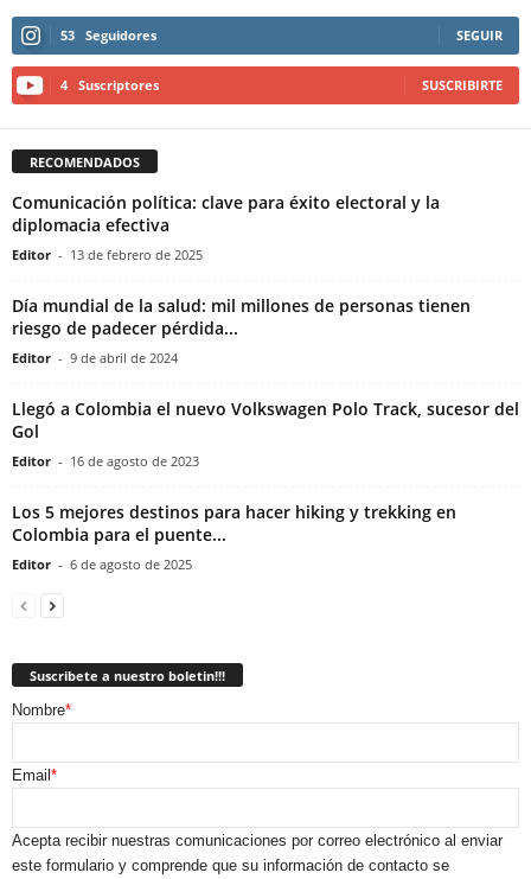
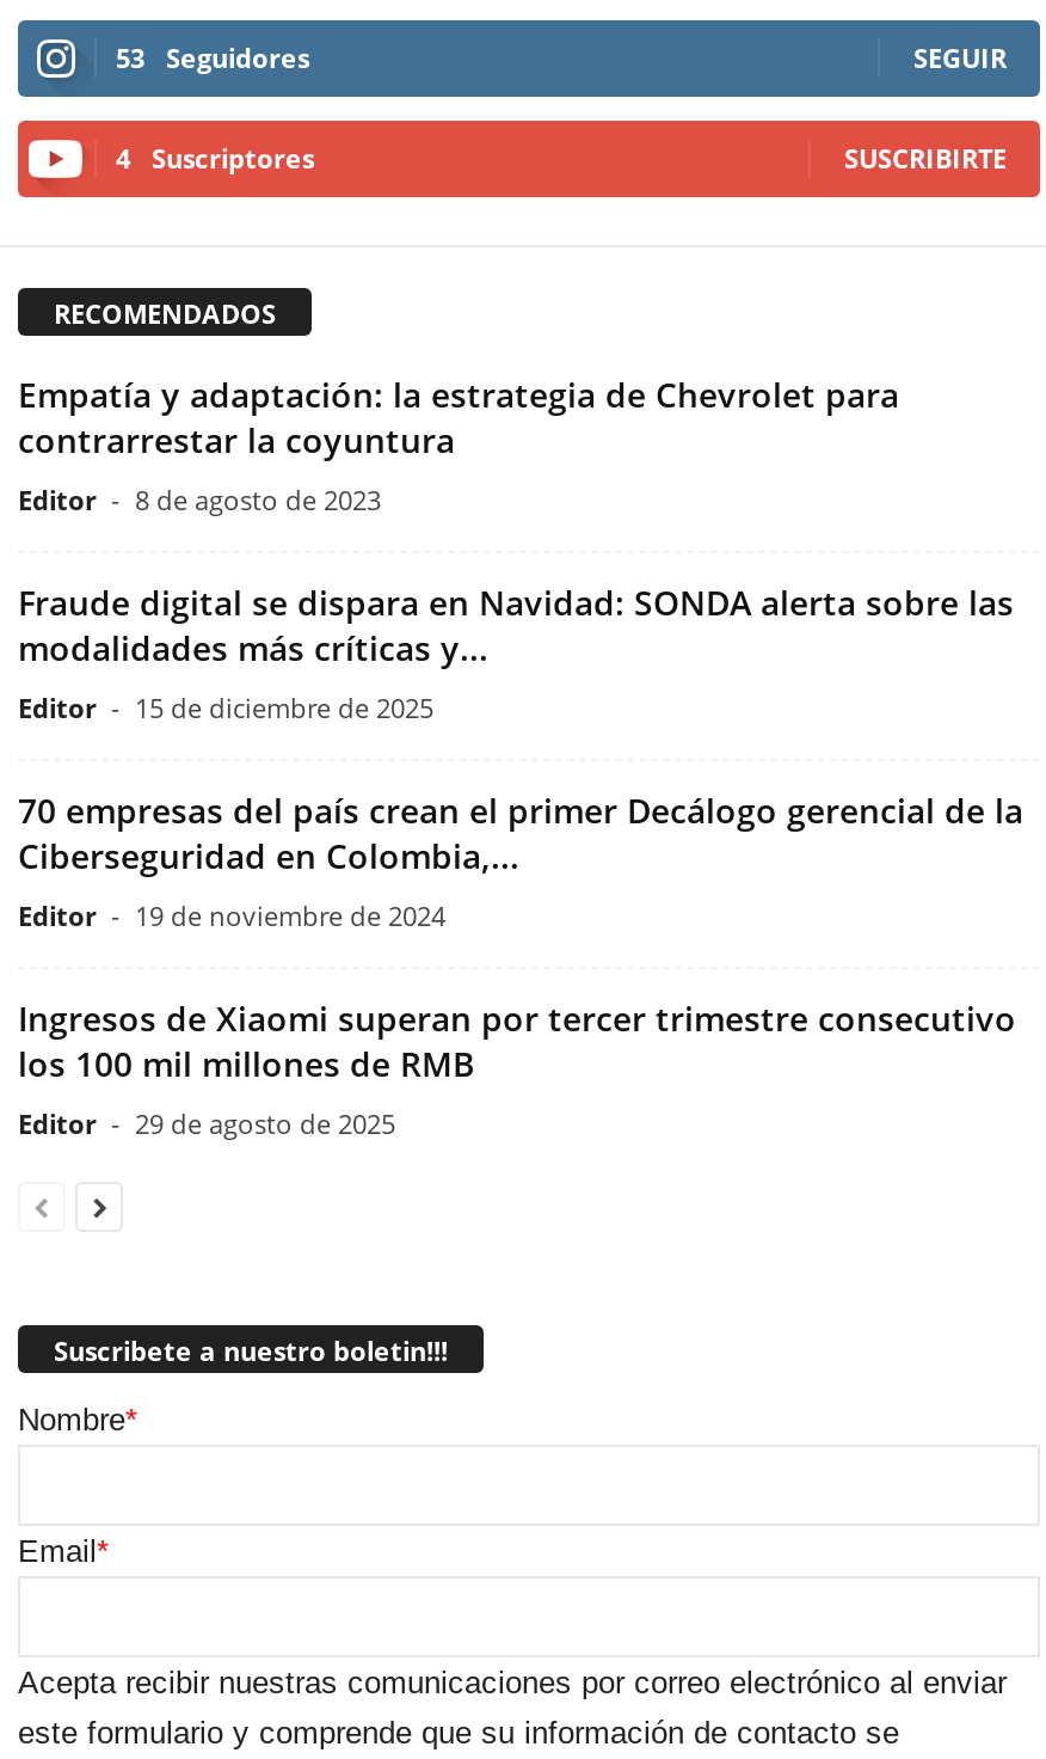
[12,191,440,263] Comunicación política: clave para éxito electoral y la | diplomacia efectiva | Editor - 13 de febrero de 2025 -> [18,373,899,518] Empatía y adaptación: la estrategia de Chevrolet para | contrarrestar la coyuntura | Editor - 8 de agosto de 2023
[12,294,471,366] Día mundial de la salud: mil millones de personas tienen | riesgo de padecer pérdida... | Editor - 9 de abril de 2024 -> [18,581,1014,726] Fraude digital se dispara en Navidad: SONDA alerta sobre las | modalidades más críticas y... | Editor - 15 de diciembre de 2025
[12,397,519,470] Llegó a Colombia el nuevo Volkswagen Polo Track, sucesor del | Gol | Editor - 16 de agosto de 2023 -> [18,788,1023,934] 70 empresas del país crean el primer Decálogo gerencial de la | Ciberseguridad en Colombia,... | Editor - 19 de noviembre de 2024
[12,500,456,573] Los 5 mejores destinos para hacer hiking y trekking en | Colombia para el puente... | Editor - 6 de agosto de 2025 -> [18,996,1016,1142] Ingresos de Xiaomi superan por tercer trimestre consecutivo | los 100 mil millones de RMB | Editor - 29 de agosto de 2025

